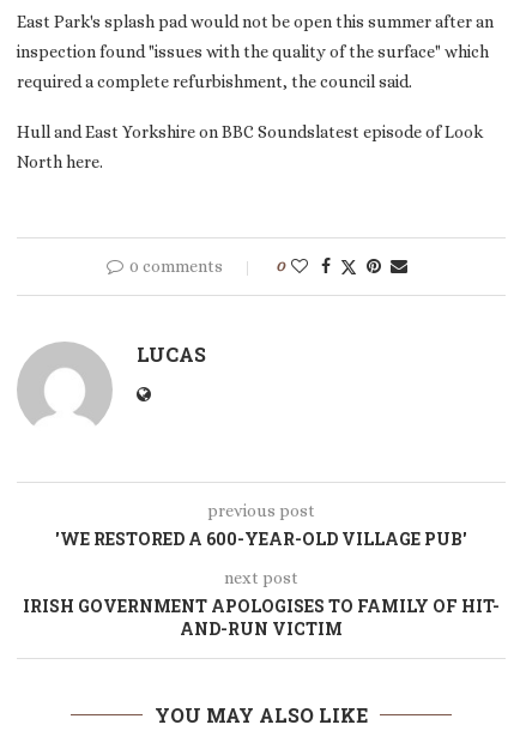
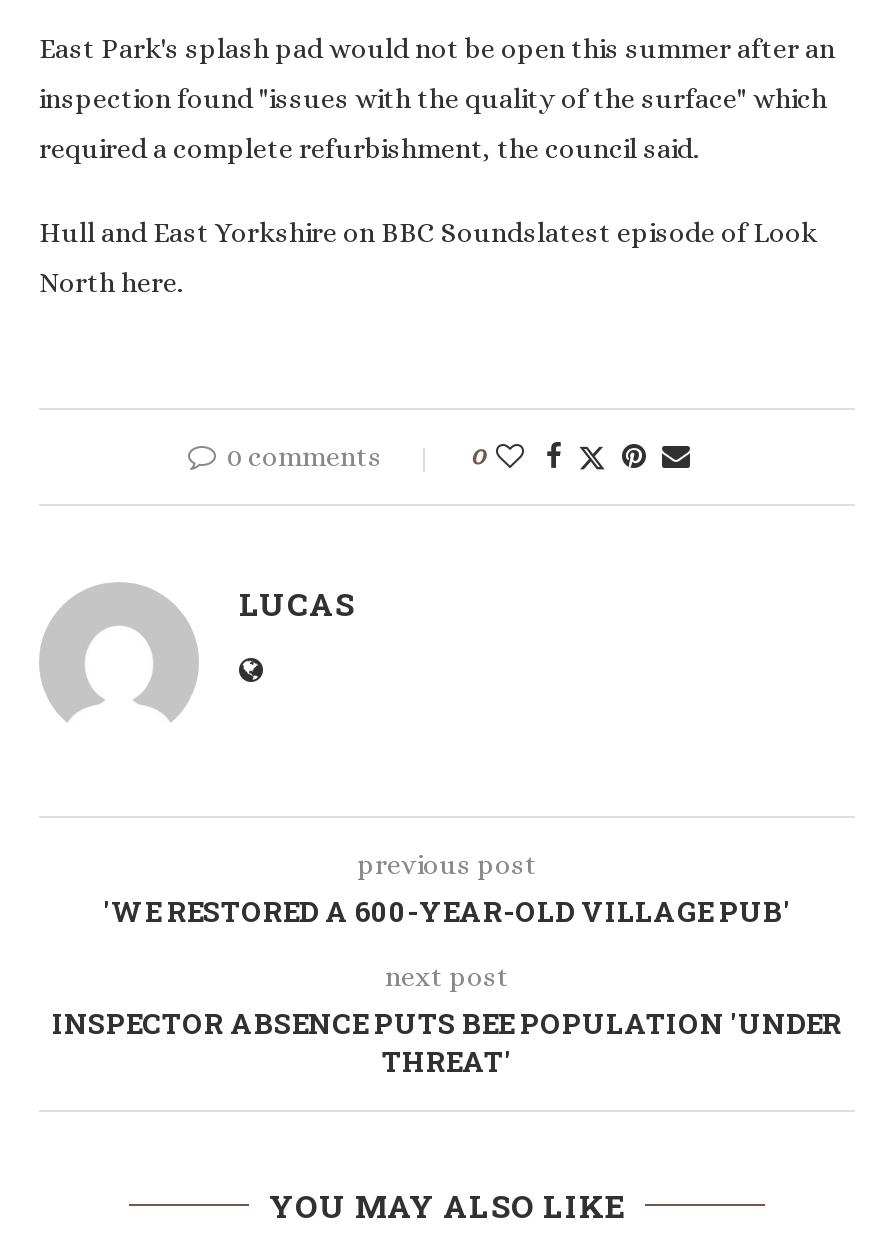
[23,595,500,641] IRISH GOVERNMENT APOLOGISES TO FAMILY OF HIT- | AND-RUN VICTIM -> [52,1005,842,1081] INSPECTOR ABSENCE PUTS BEE POPULATION 'UNDER | THREAT'

